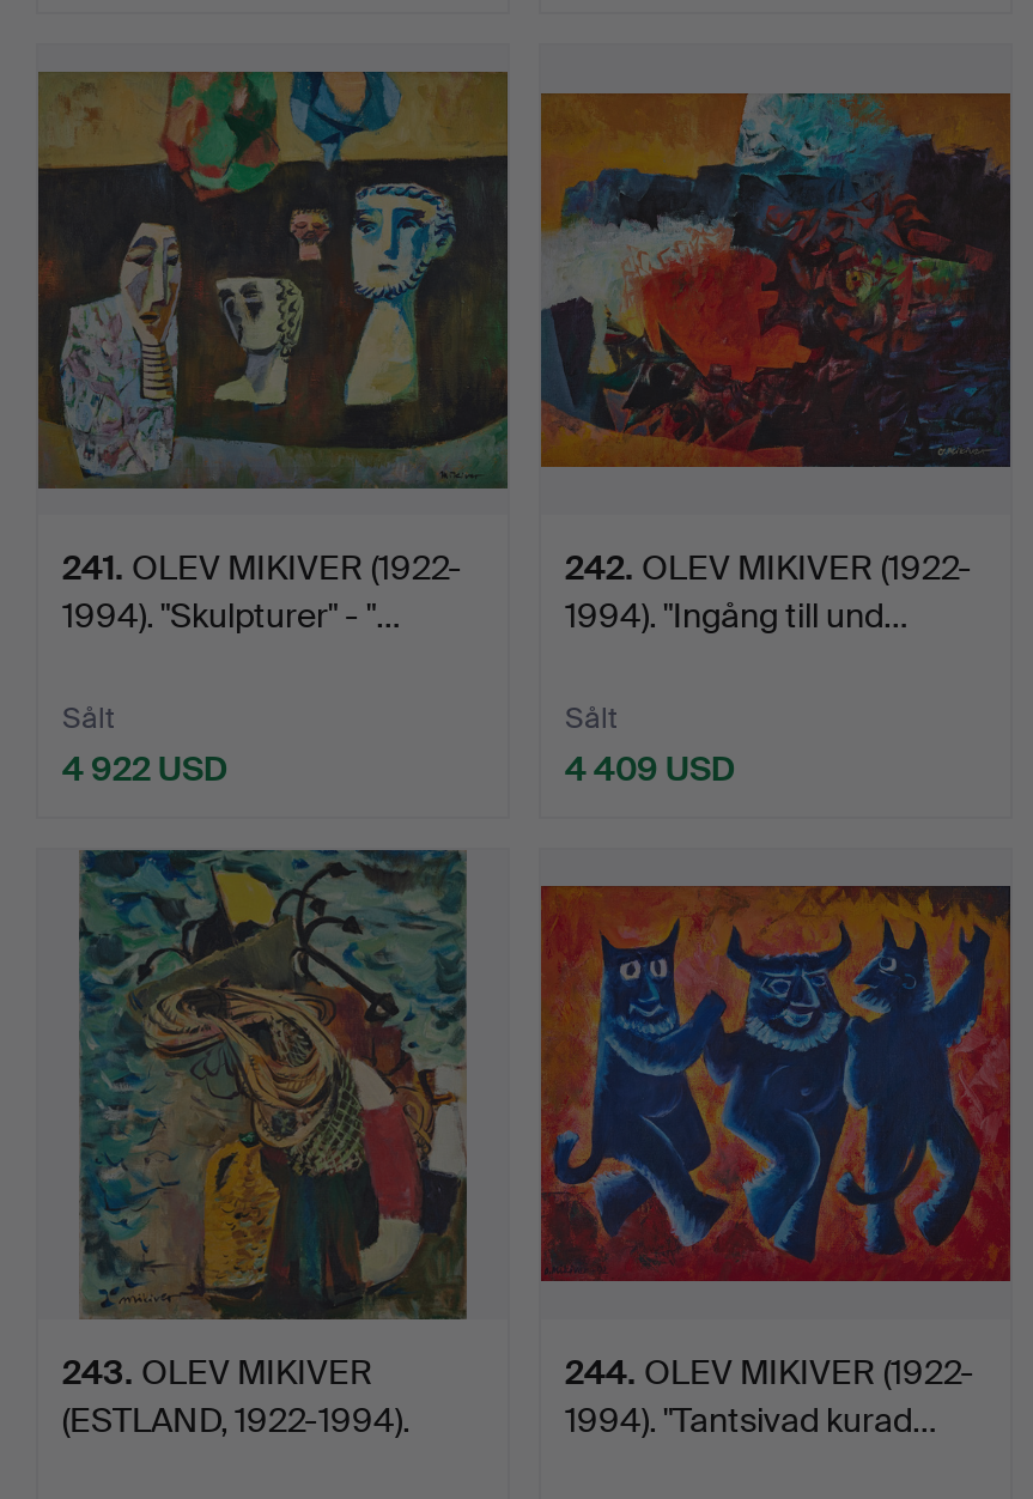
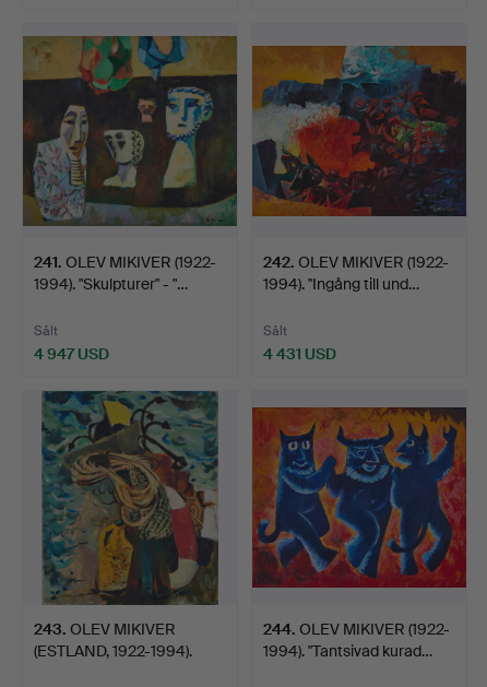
[62,747,227,790] 4 922 USD -> [34,344,109,363] 4 947 USD
[565,747,735,790] 4 409 USD -> [263,344,336,363] 4 431 USD

